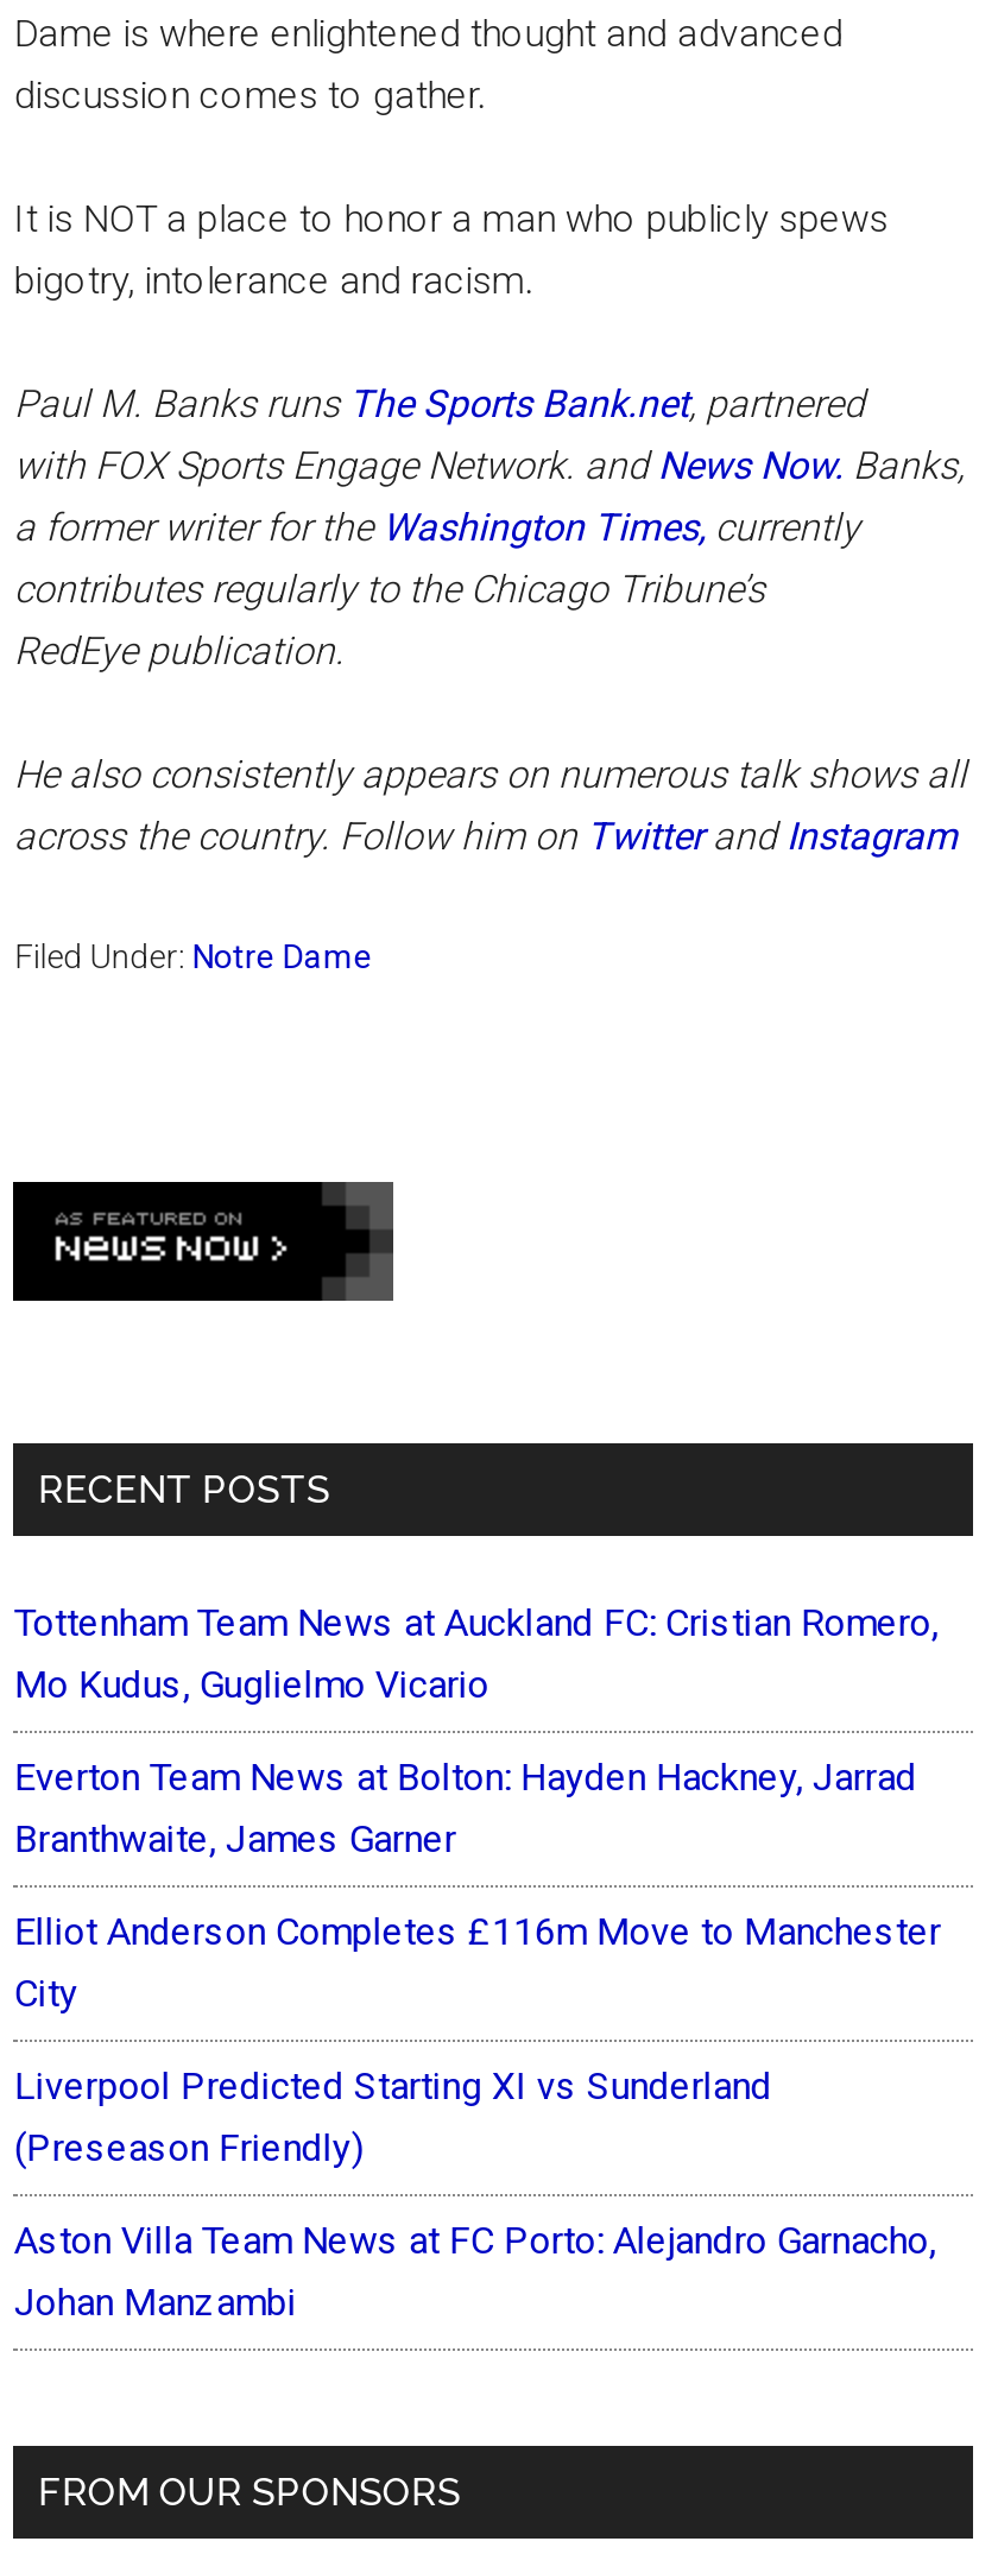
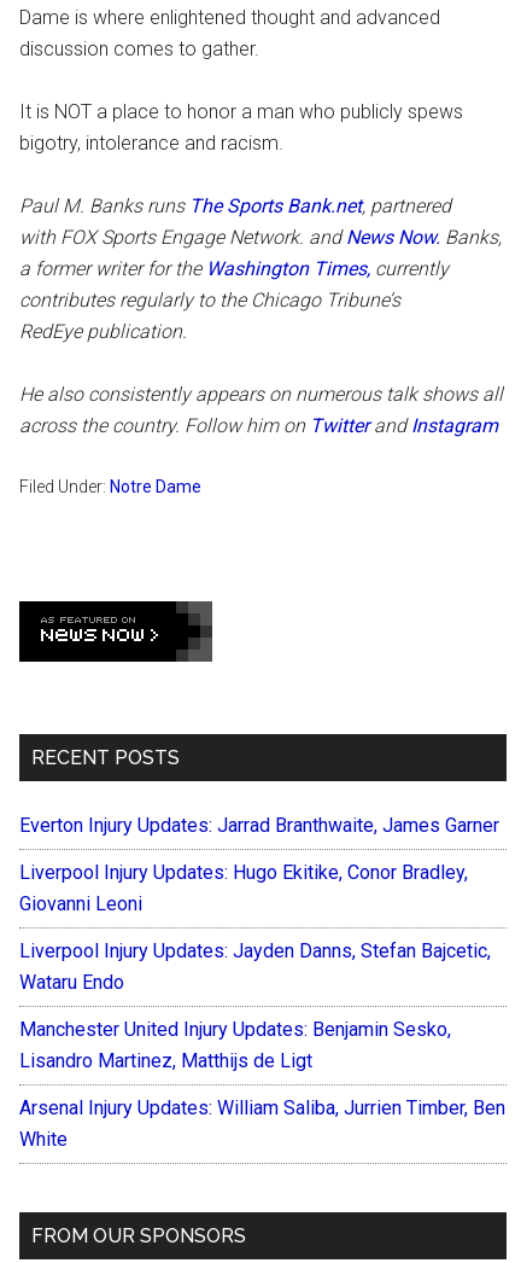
[14,1600,938,1707] Tottenham Team News at Auckland FC: Cristian Romero, | Mo Kudus, Guglielmo Vicario -> [20,814,500,837] Everton Injury Updates: Jarrad Branthwaite, James Garner
[14,1755,917,1861] Everton Team News at Bolton: Hayden Hackney, Jarrad | Branthwaite, James Garner -> [20,861,468,915] Liverpool Injury Updates: Hugo Ekitike, Conor Bradley, | Giovanni Leoni
[14,1909,941,2016] Elliot Anderson Completes £116m Move to Manchester | City -> [20,939,491,994] Liverpool Injury Updates: Jayden Danns, Stefan Bajcetic, | Wataru Endo
[14,2063,772,2170] Liverpool Predicted Starting XI vs Sunderland | (Preseason Friendly) -> [20,1018,452,1072] Manchester United Injury Updates: Benjamin Sesko, | Lisandro Martinez, Matthijs de Ligt
[14,2218,936,2325] Aston Villa Team News at FC Porto: Alejandro Garnacho, | Johan Manzambi -> [20,1096,506,1151] Arsenal Injury Updates: William Saliba, Jurrien Timber, Ben | White

